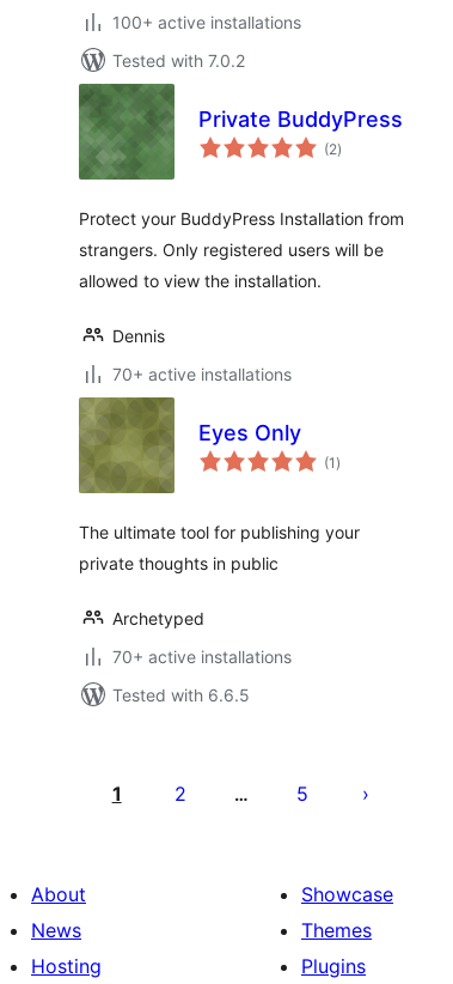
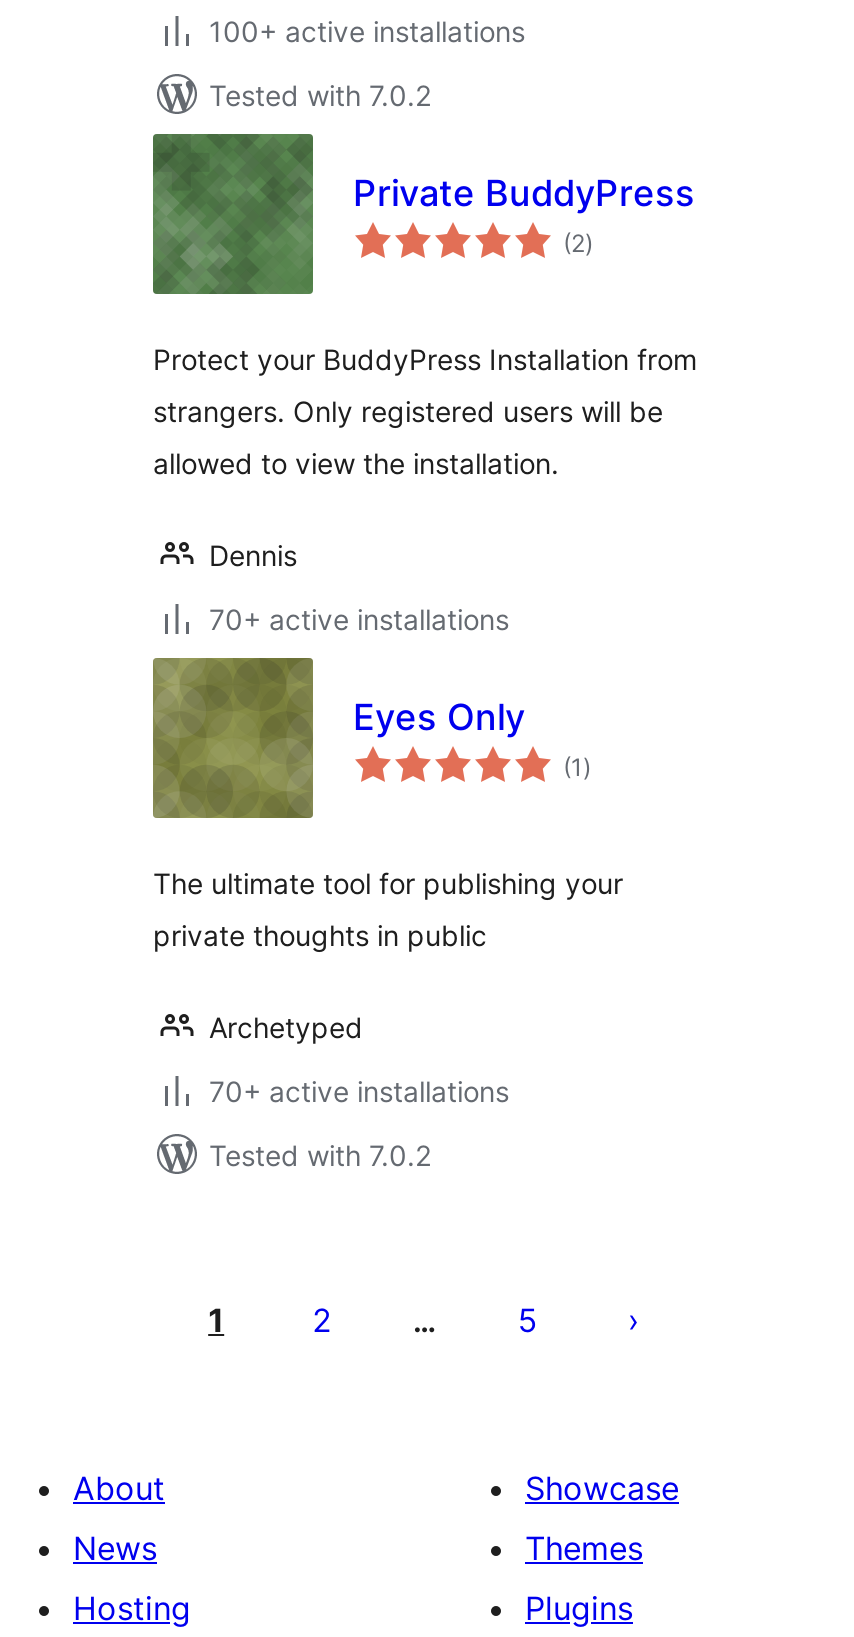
[112,685,250,705] Tested with 6.6.5 -> [209,1138,431,1172] Tested with 7.0.2

